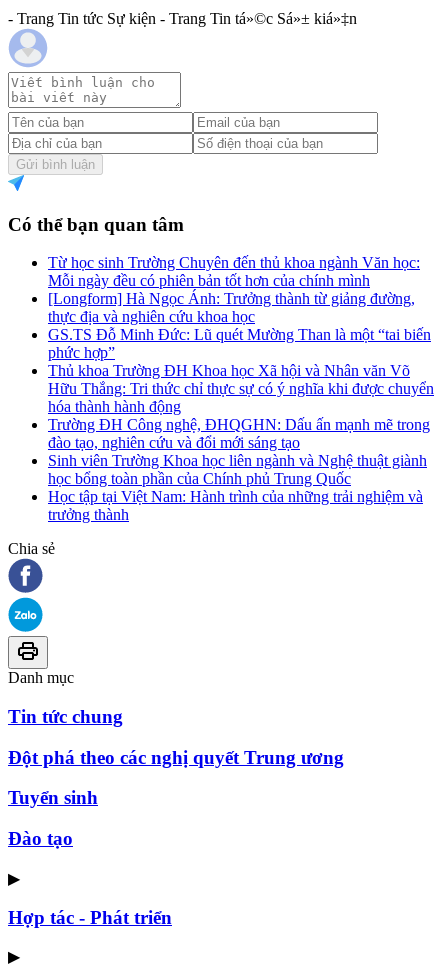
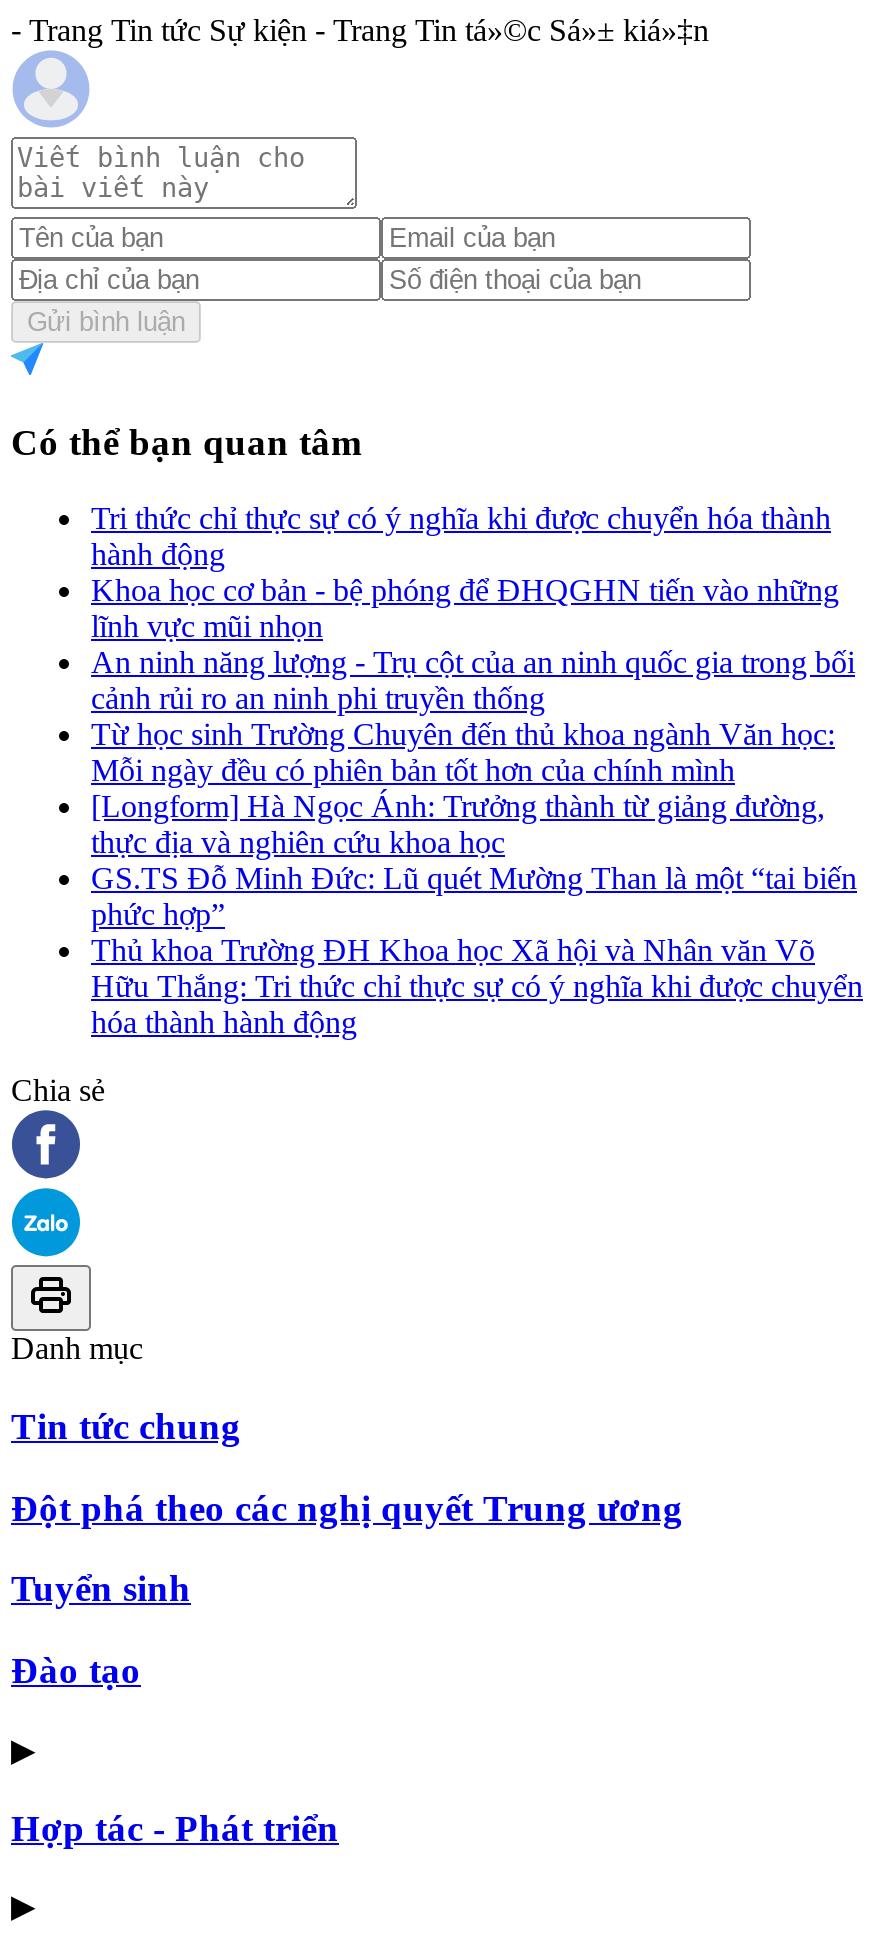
none -> [91,502,855,716] Tri thức chỉ thực sự có ý nghĩa khi được chuyển hóa thành | hành động | Khoa học cơ bản - bệ phóng để ĐHQGHN tiến vào những | lĩnh vực mũi nhọn | An ninh năng lượng - Trụ cột của an ninh quốc gia trong bối | cảnh rủi ro an ninh phi truyền thống
moved [48,254,434,415] -> [91,718,863,1040]: Từ học sinh Trường Chuyên đến thủ khoa ngành Văn học: | Mỗi ngày đều có phiên bản tốt hơn của chính mình | [Longform] Hà Ngọc Ánh: Trưởng thành từ giảng đường, | ... | Hữu Thắng: Tri thức chỉ thực sự có ý nghĩa khi được chuyển | hóa thành hành động
[48,416,430,523] Trường ĐH Công nghệ, ĐHQGHN: Dấu ấn mạnh mẽ trong | đào tạo, nghiên cứu và đổi mới sáng tạo | Sinh viên Trường Khoa học liên ngành và Nghệ thuật giành | học bổng toàn phần của Chính phủ Trung Quốc | Học tập tại Việt Nam: Hành trình của những trải nghiệm và | trưởng thành -> none

